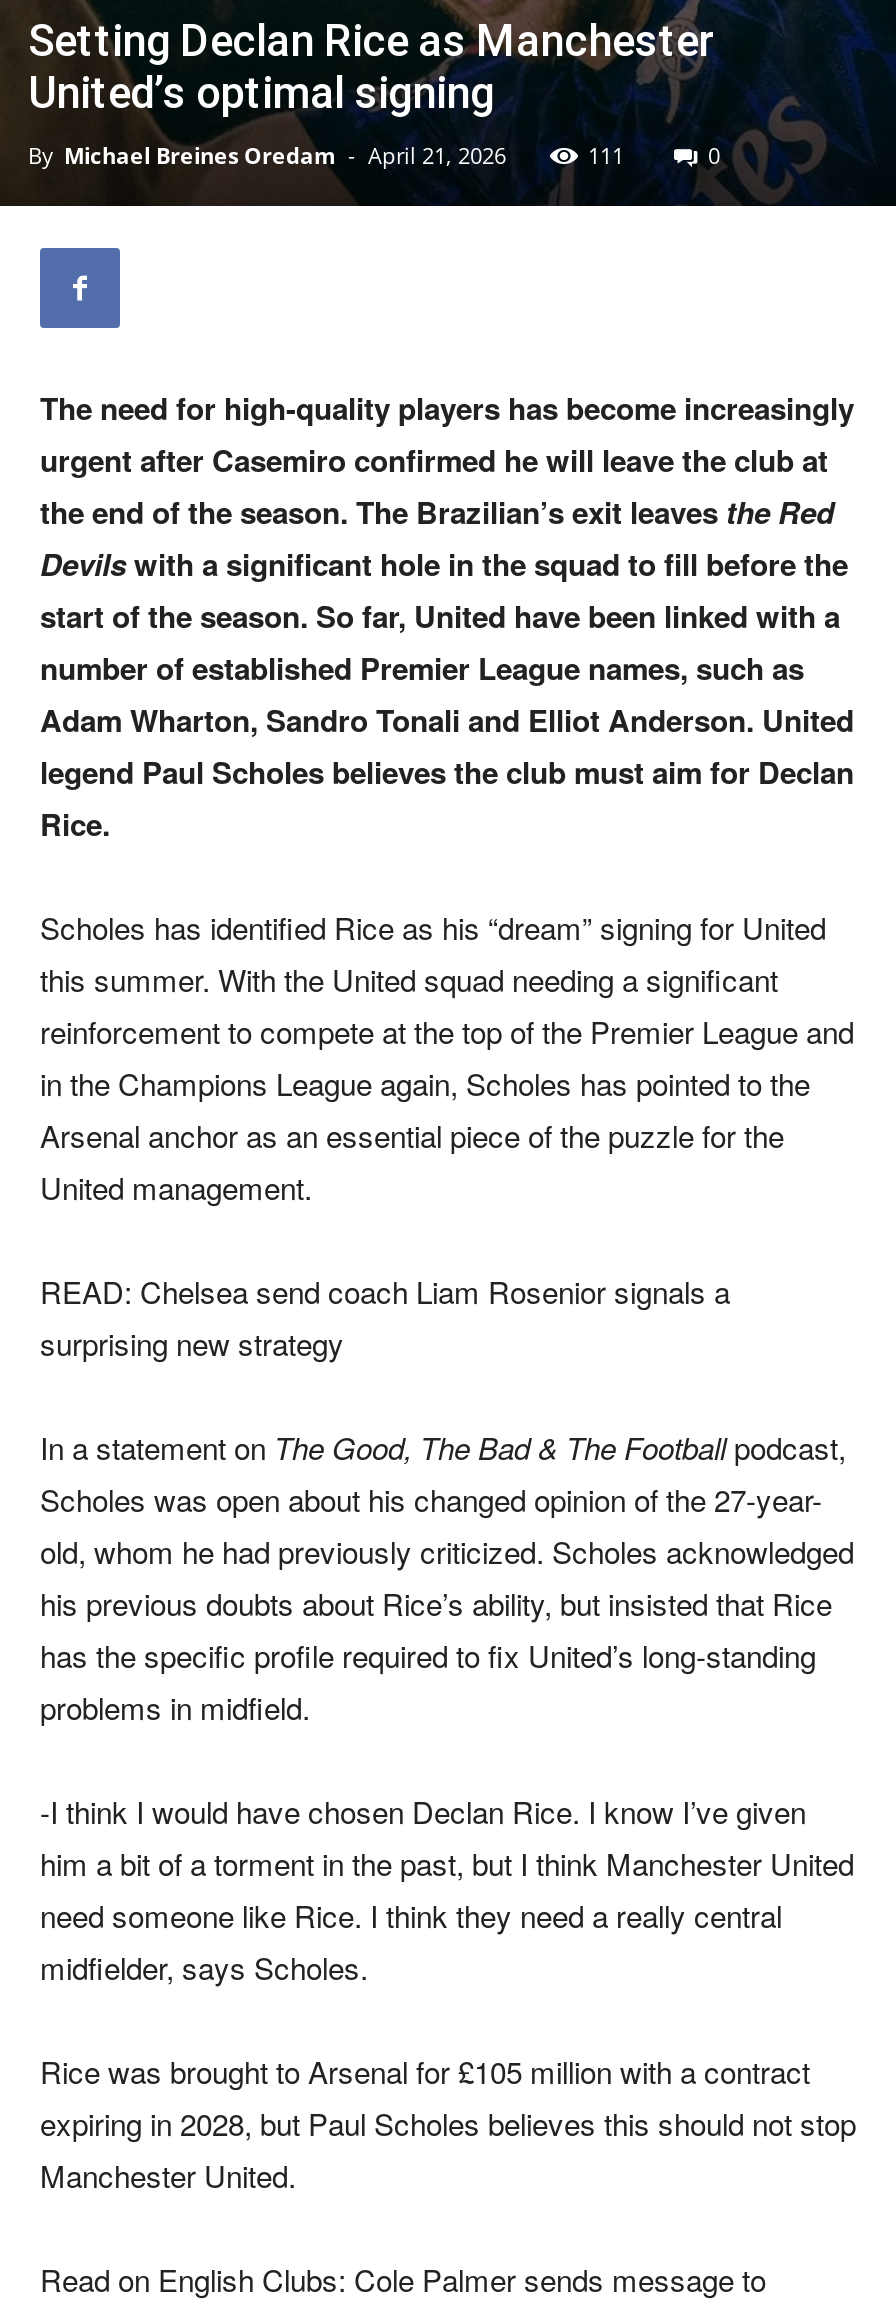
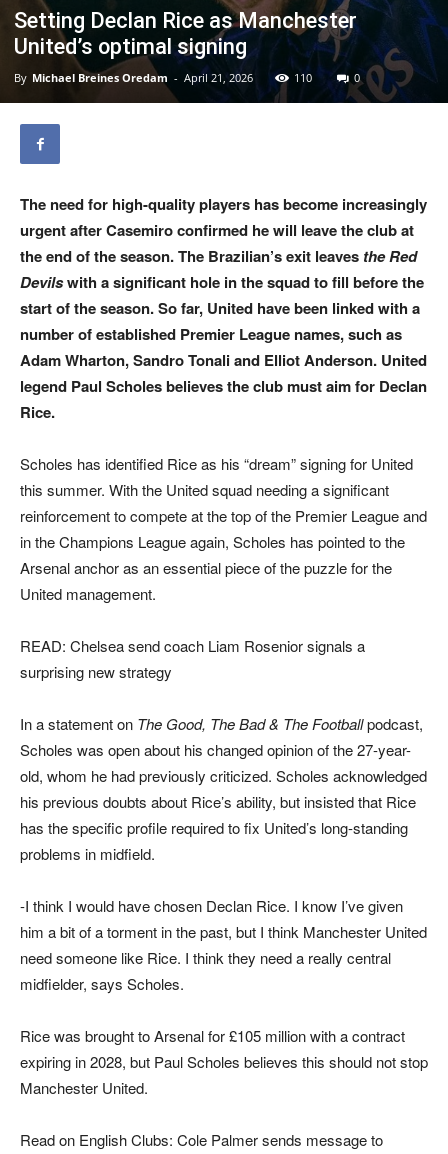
[588,140,624,170] 111 -> [294,70,312,85] 110

